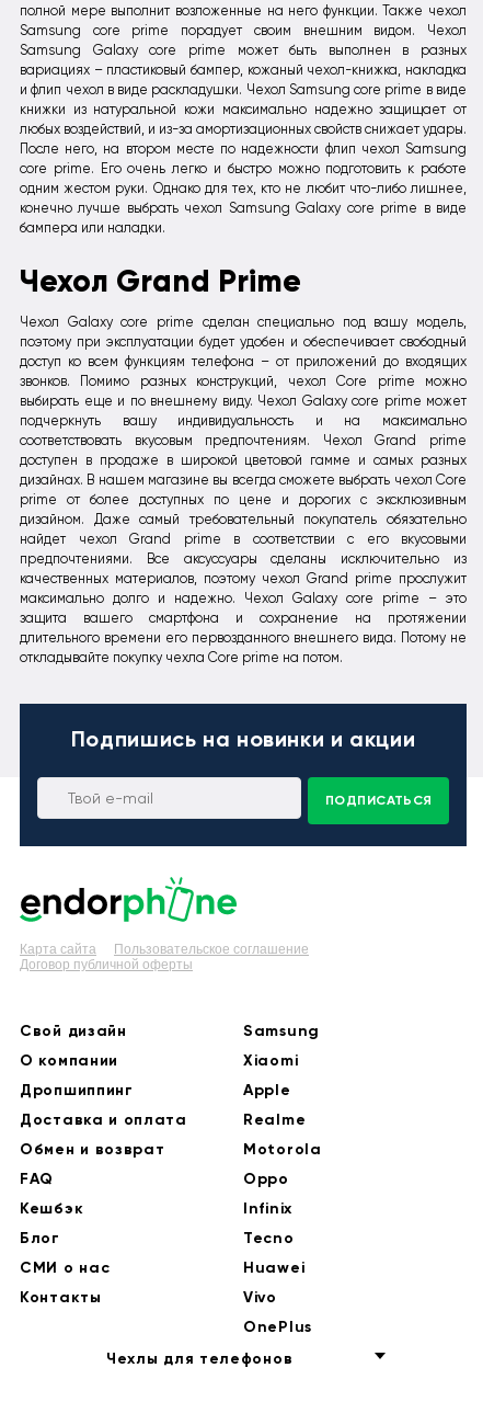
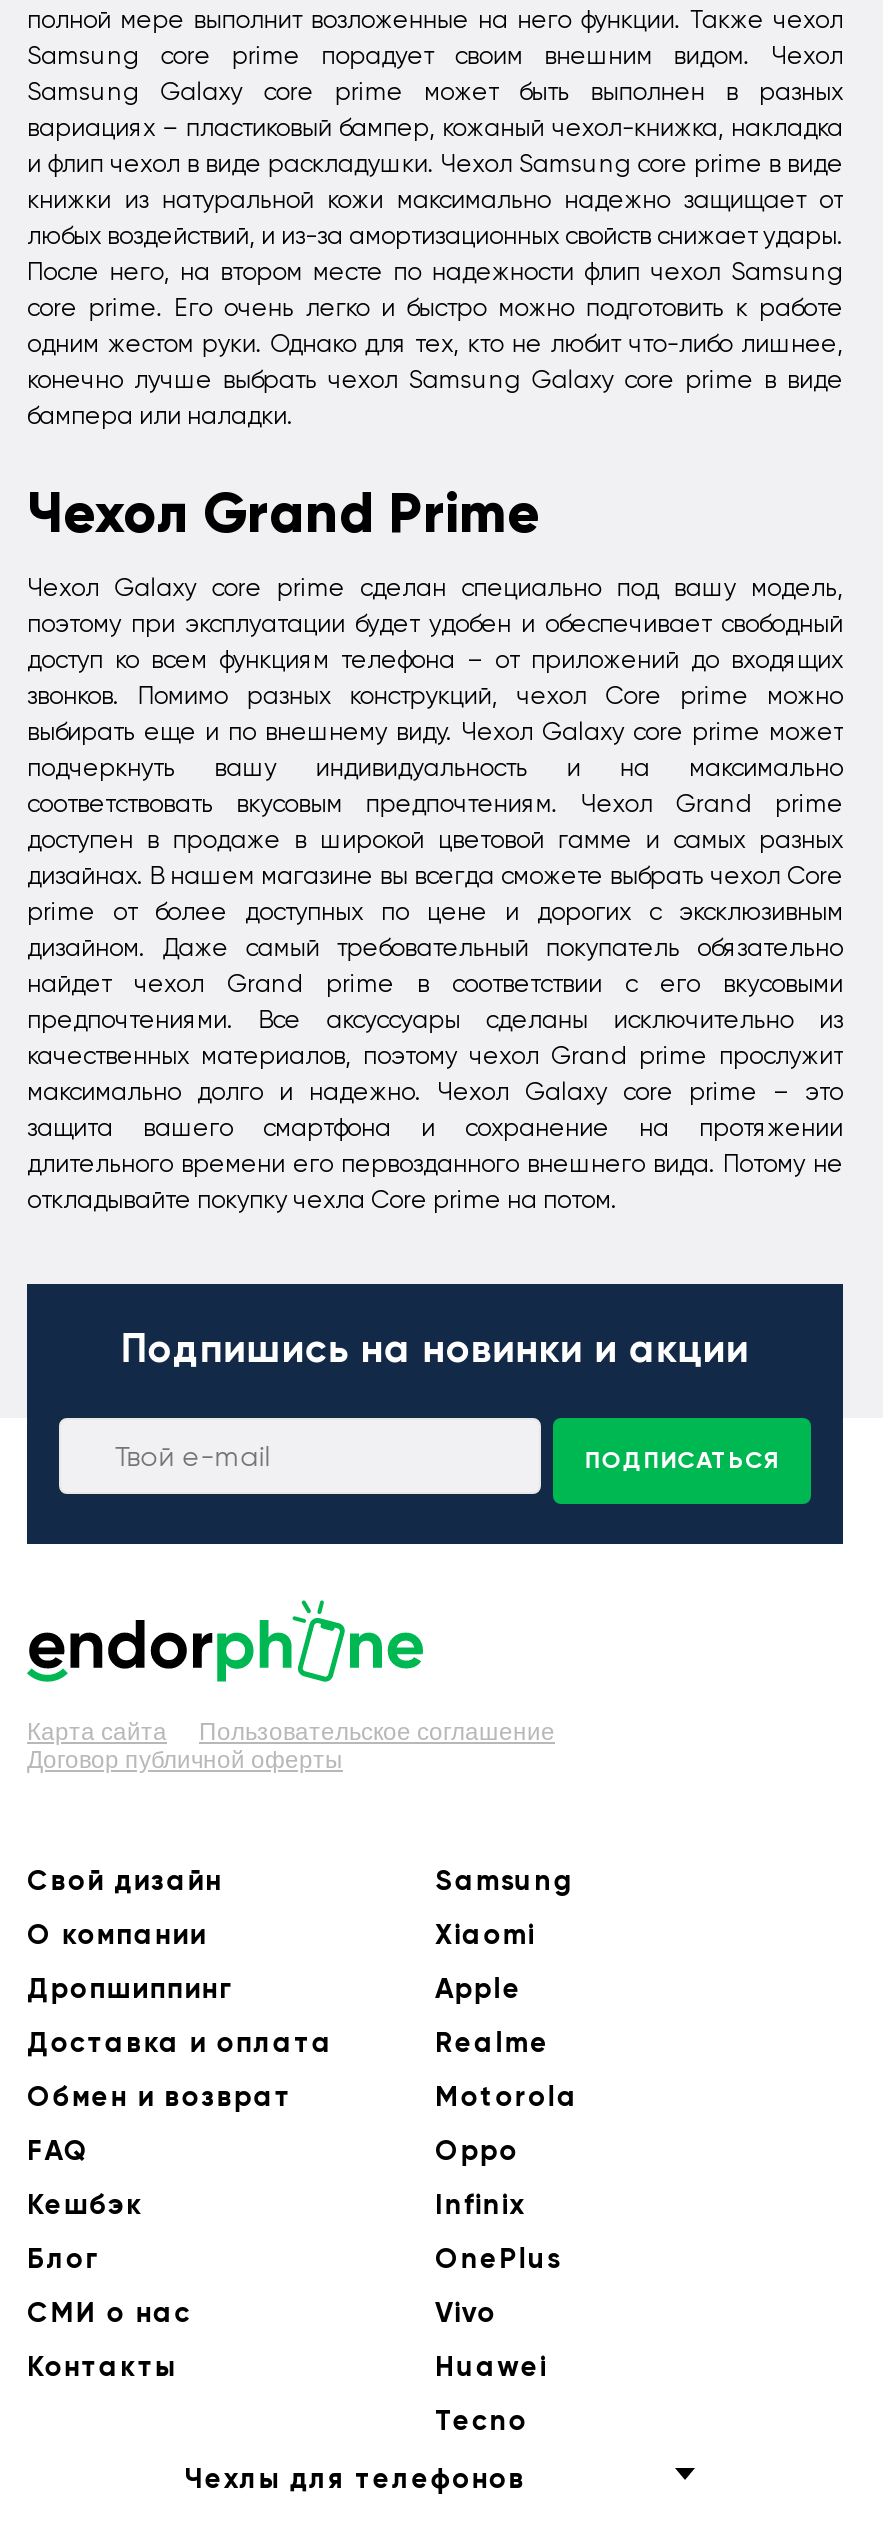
moved [243,1229,294,1248] -> [435,2405,528,2439]: Tecno
moved [243,1259,312,1337] -> [435,2243,561,2385]: Huawei | Vivo | OnePlus

